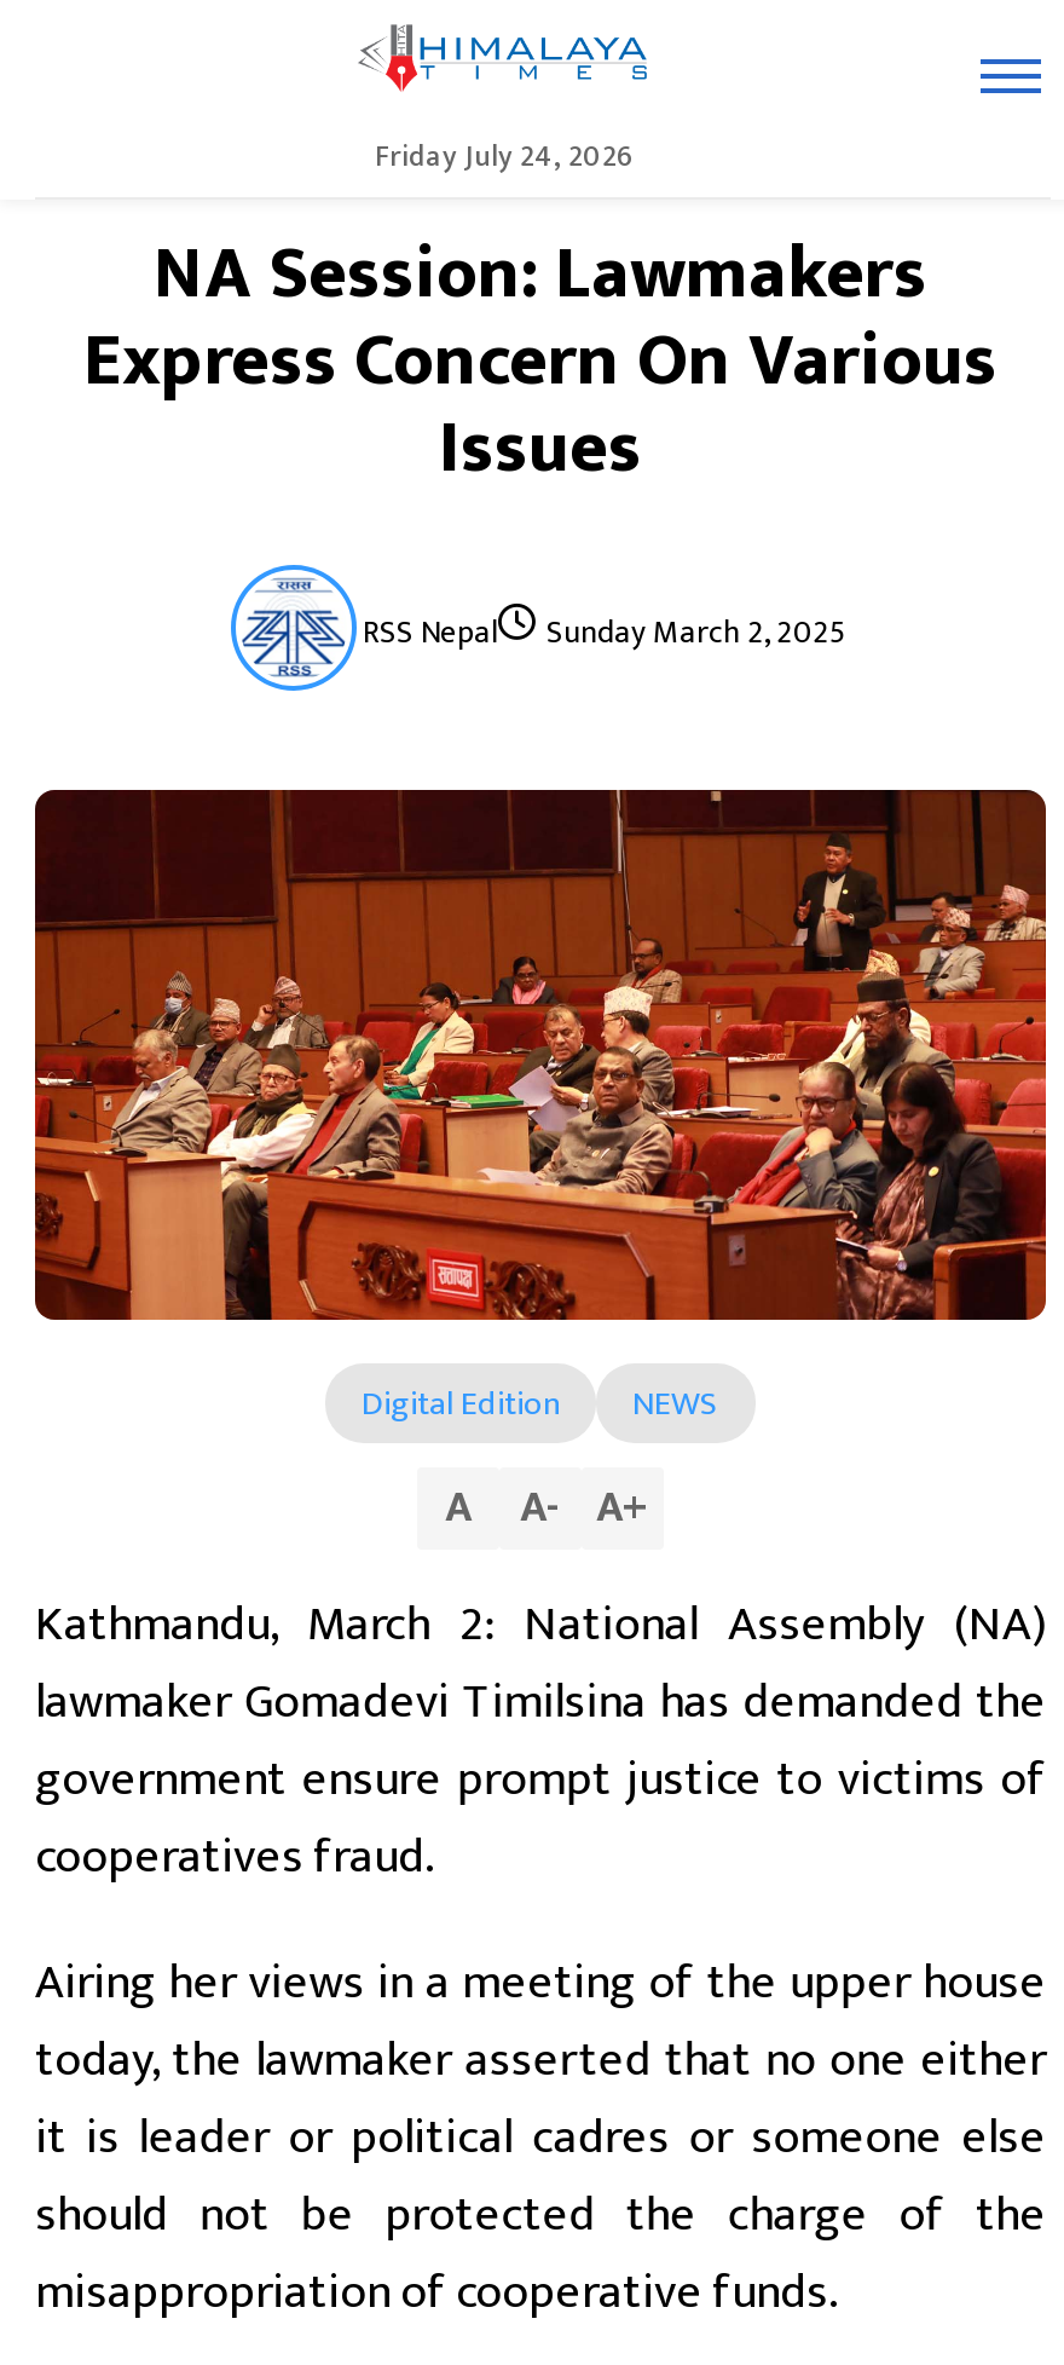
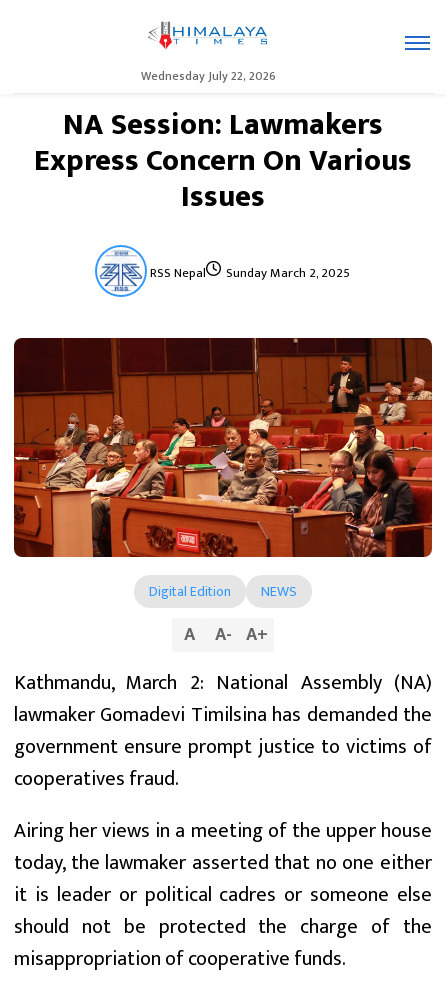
[375,132,634,180] Friday July 24, 2026 -> [140,66,275,86] Wednesday July 22, 2026

